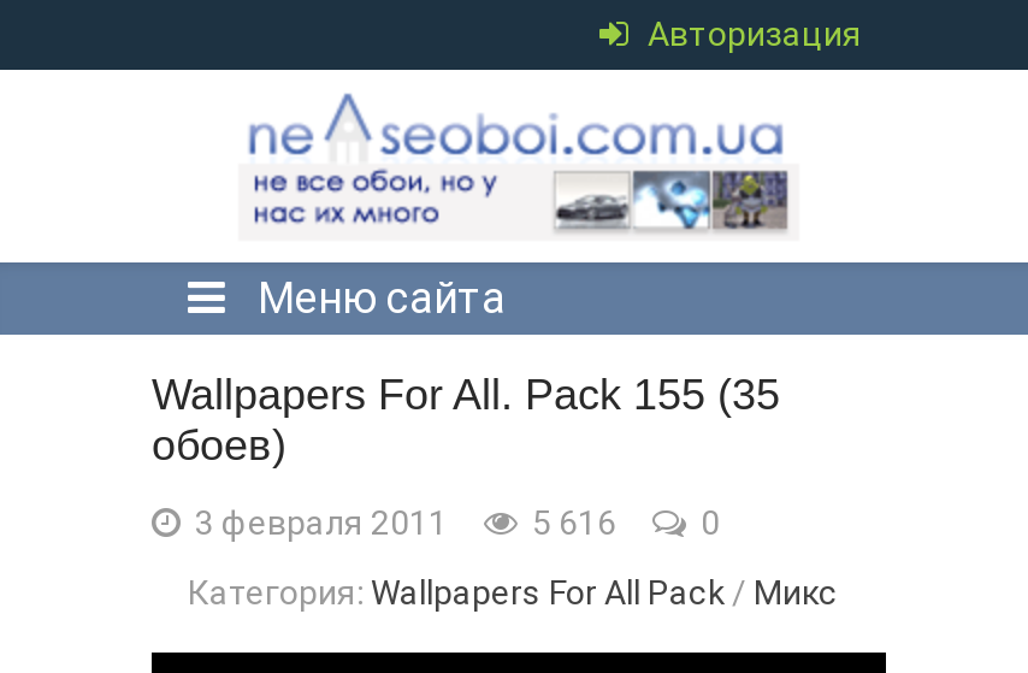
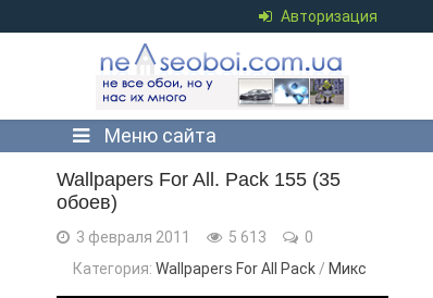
[188,503,720,542] 3 февраля 2011 5 616 0 -> [73,228,313,246] 3 февраля 2011 5 613 0

